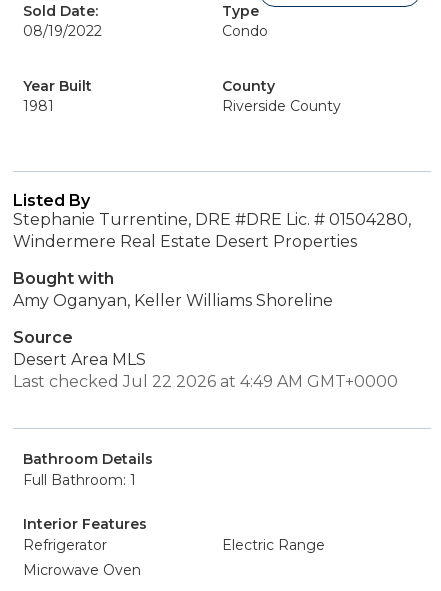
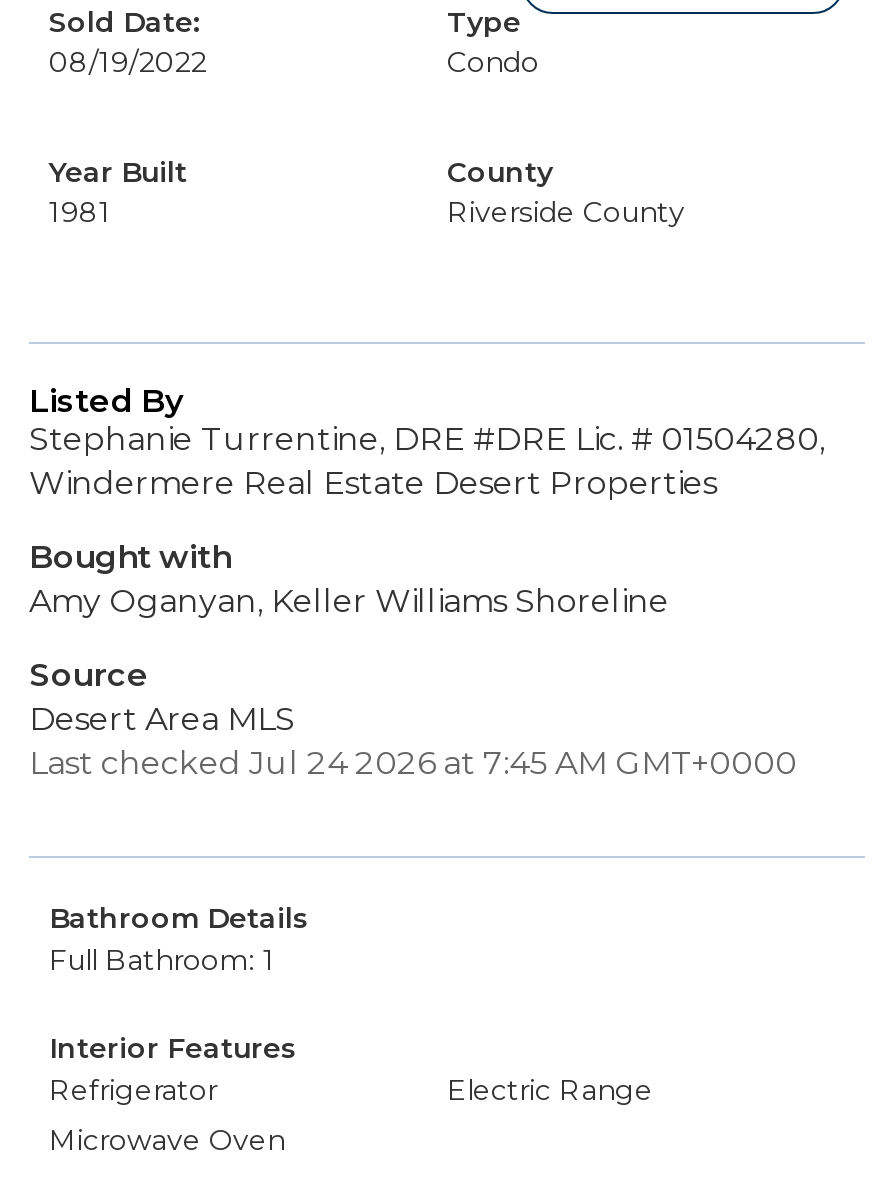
[13,372,398,391] Last checked Jul 22 2026 at 4:49 AM GMT+0000 -> [29,744,797,782] Last checked Jul 24 2026 at 7:45 AM GMT+0000

